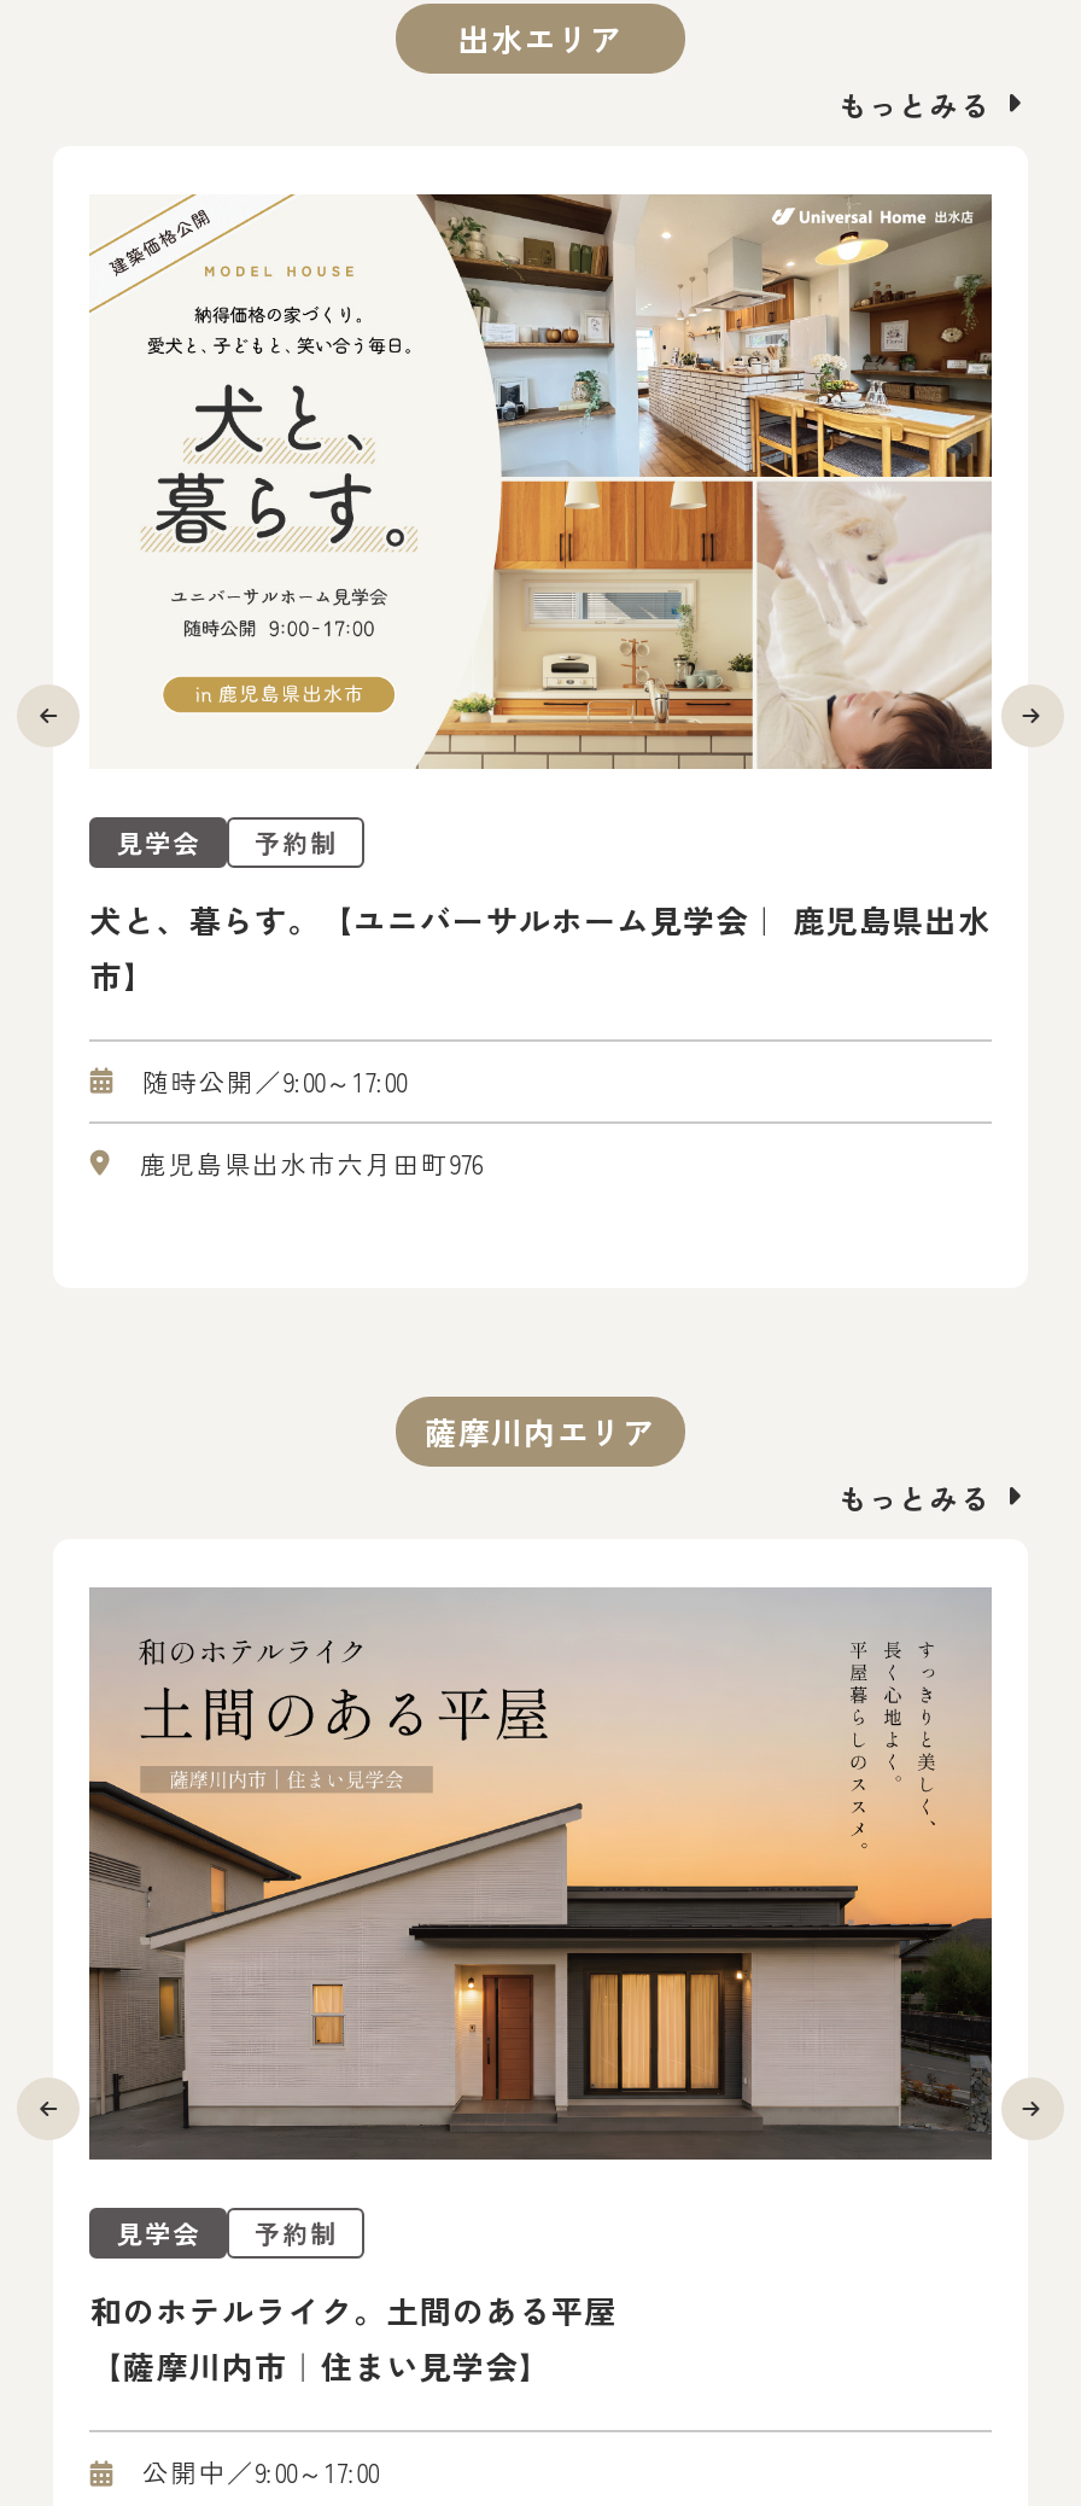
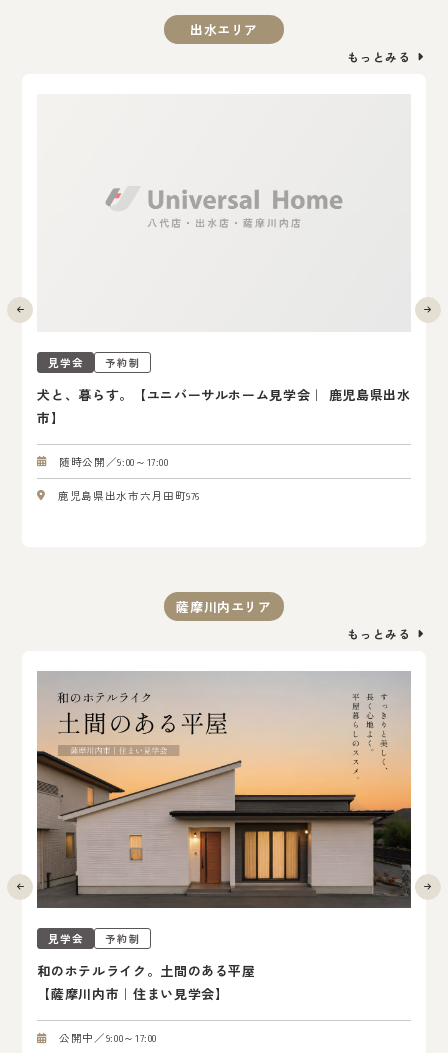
[89,192,994,771] [image] -> none

